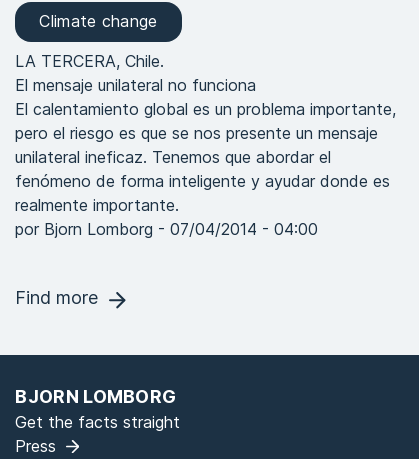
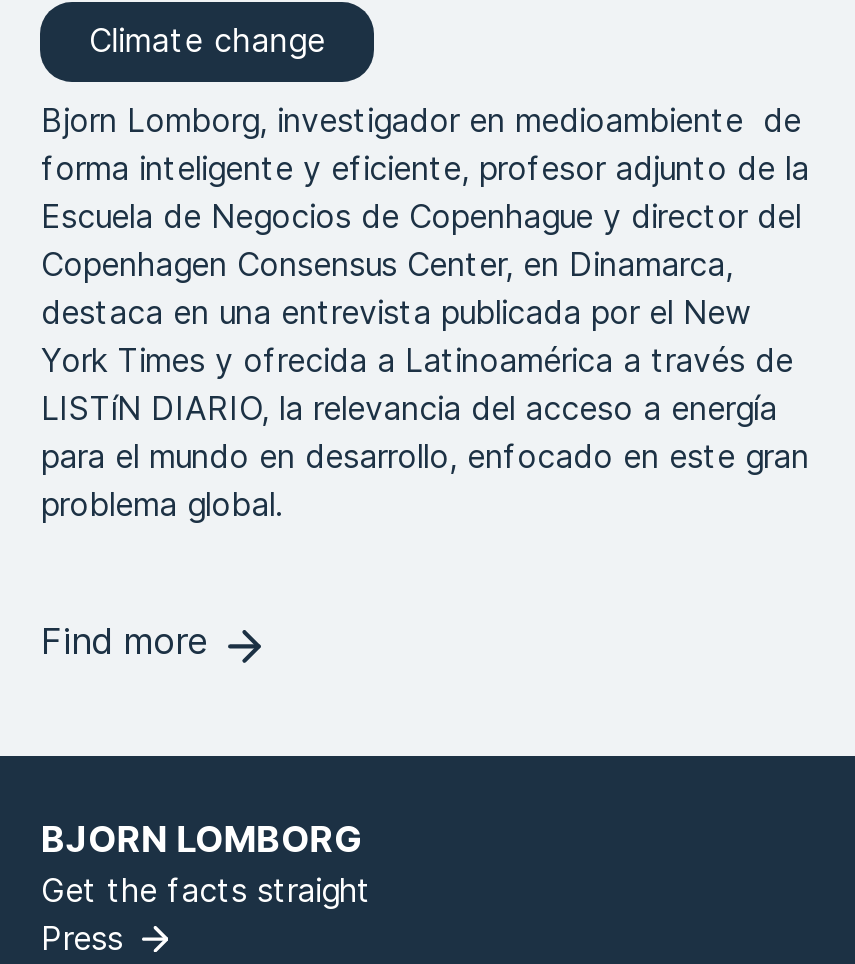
[15,51,396,239] LA TERCERA, Chile. | El mensaje unilateral no funciona | El calentamiento global es un problema importante, | pero el riesgo es que se nos presente un mensaje | unilateral ineficaz. Tenemos que abordar el | fenómeno de forma inteligente y ayudar donde es | realmente importante. | por Bjorn Lomborg - 07/04/2014 - 04:00 -> [41,100,809,524] Bjorn Lomborg, investigador en medioambiente de | forma inteligente y eficiente, profesor adjunto de la | Escuela de Negocios de Copenhague y director del | Copenhagen Consensus Center, en Dinamarca, | destaca en una entrevista publicada por el New | York Times y ofrecida a Latinoamérica a través de | LISTíN DIARIO, la relevancia del acceso a energía | para el mundo en desarrollo, enfocado en este gran | problema global.

